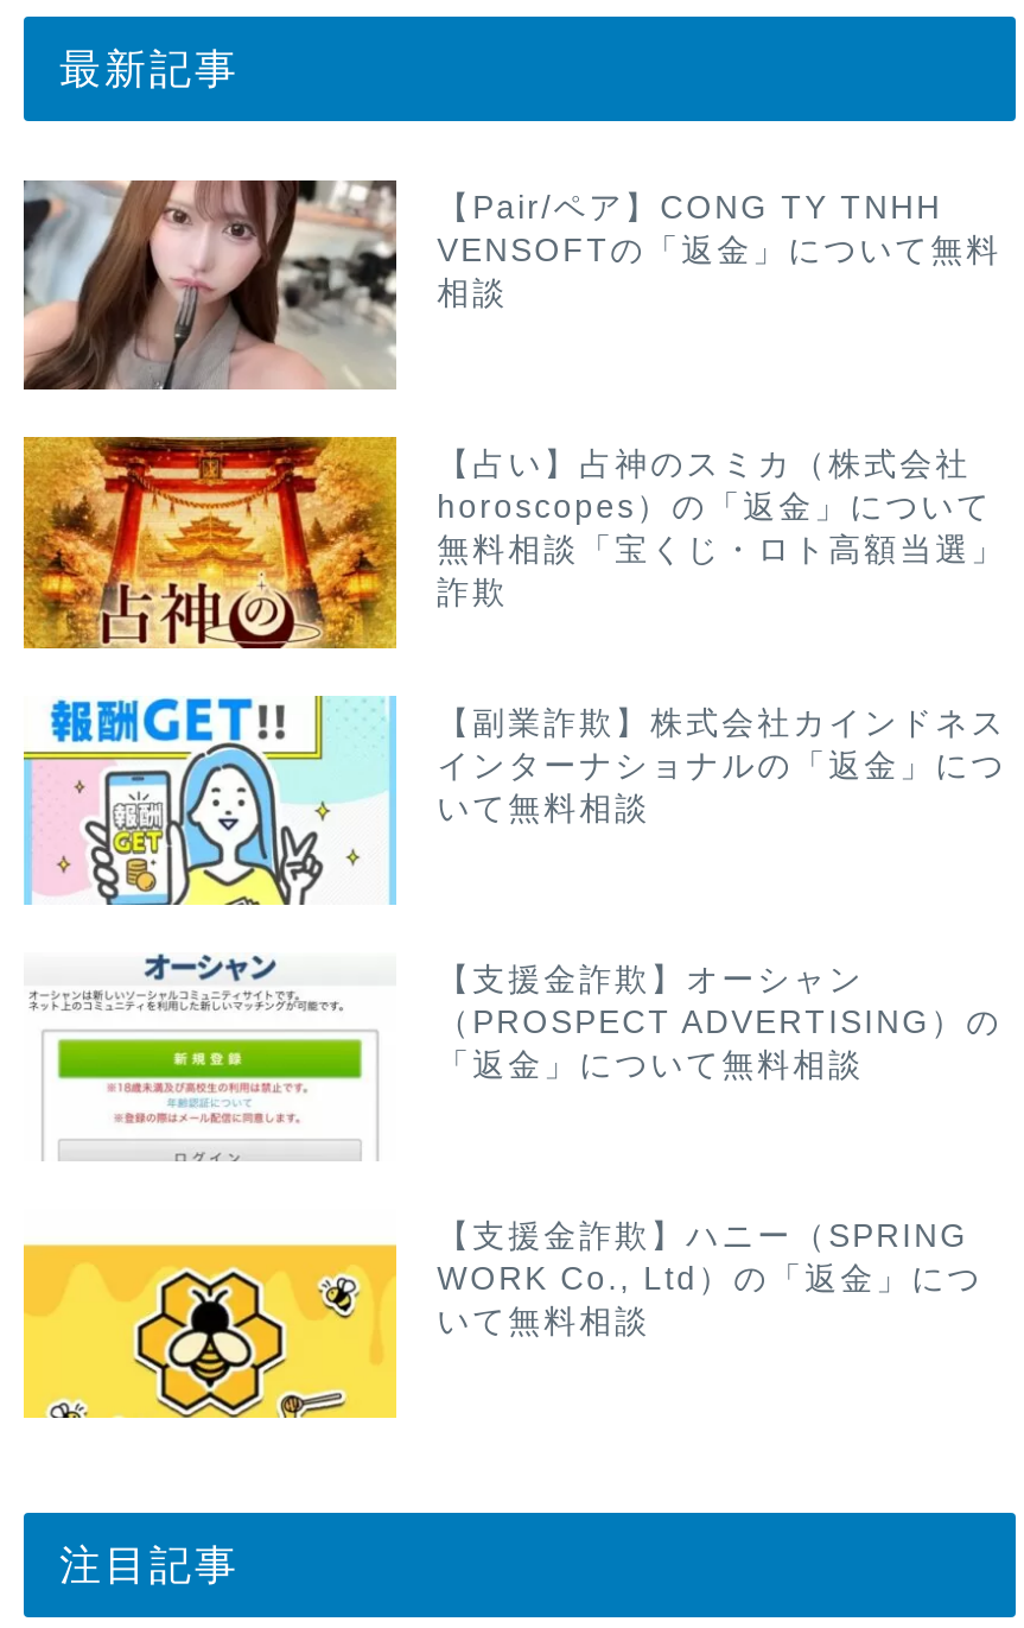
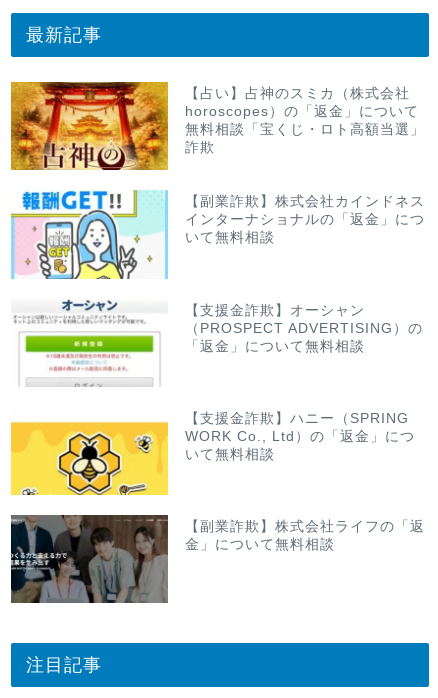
[21,178,1002,392] [image] | 【Pair/ペア】CONG TY TNHH | VENSOFTの「返金」について無料 | 相談 -> none
moved [21,435,1007,1339] -> [10,81,425,462]: [image] | 【占い】占神のスミカ（株式会社 | horoscopes）の「返金」について | ... | WORK Co., Ltd）の「返金」につ | いて無料相談
moved [123,1263,384,1420] -> [53,430,163,496]: [image]
none -> [10,514,425,604] [image] | 【副業詐欺】株式会社ライフの「返 | 金」について無料相談

